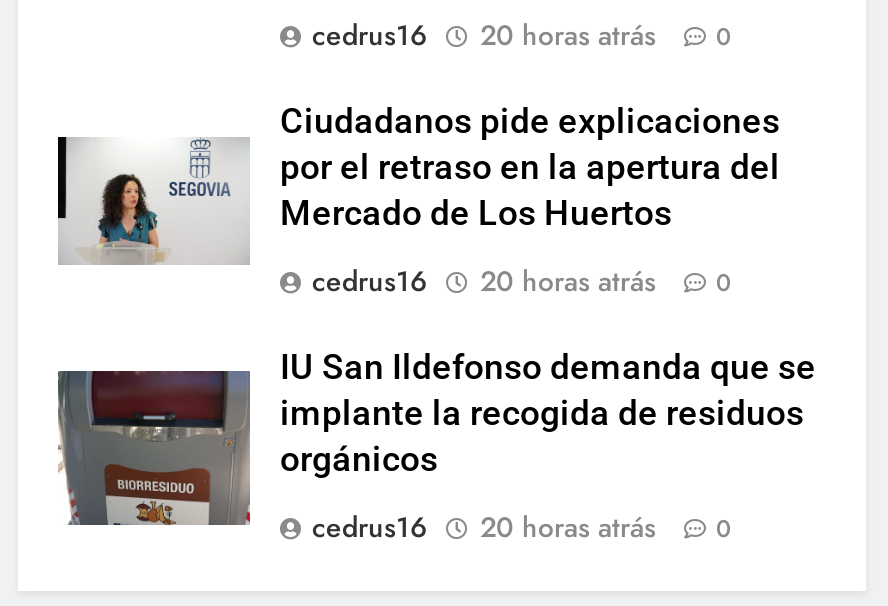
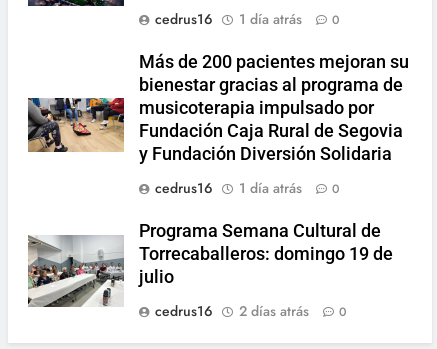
[312,15,732,55] cedrus16 20 horas atrás 0 -> [155,9,340,29] cedrus16 1 día atrás 0
[56,101,780,267] [image] | Ciudadanos pide explicaciones | por el retraso en la apertura del | Mercado de Los Huertos -> [27,52,409,164] [image] | Más de 200 pacientes mejoran su | bienestar gracias al programa de | musicoterapia impulsado por | Fundación Caja Rural de Segovia | y Fundación Diversión Solidaria
[312,261,732,301] cedrus16 20 horas atrás 0 -> [155,178,340,198] cedrus16 1 día atrás 0
[58,347,816,527] [image] | IU San Ildefonso demanda que se | implante la recogida de residuos | orgánicos -> [27,221,393,310] [image] | Programa Semana Cultural de | Torrecaballeros: domingo 19 de | julio
[312,507,732,547] cedrus16 20 horas atrás 0 -> [155,301,347,321] cedrus16 2 días atrás 0

